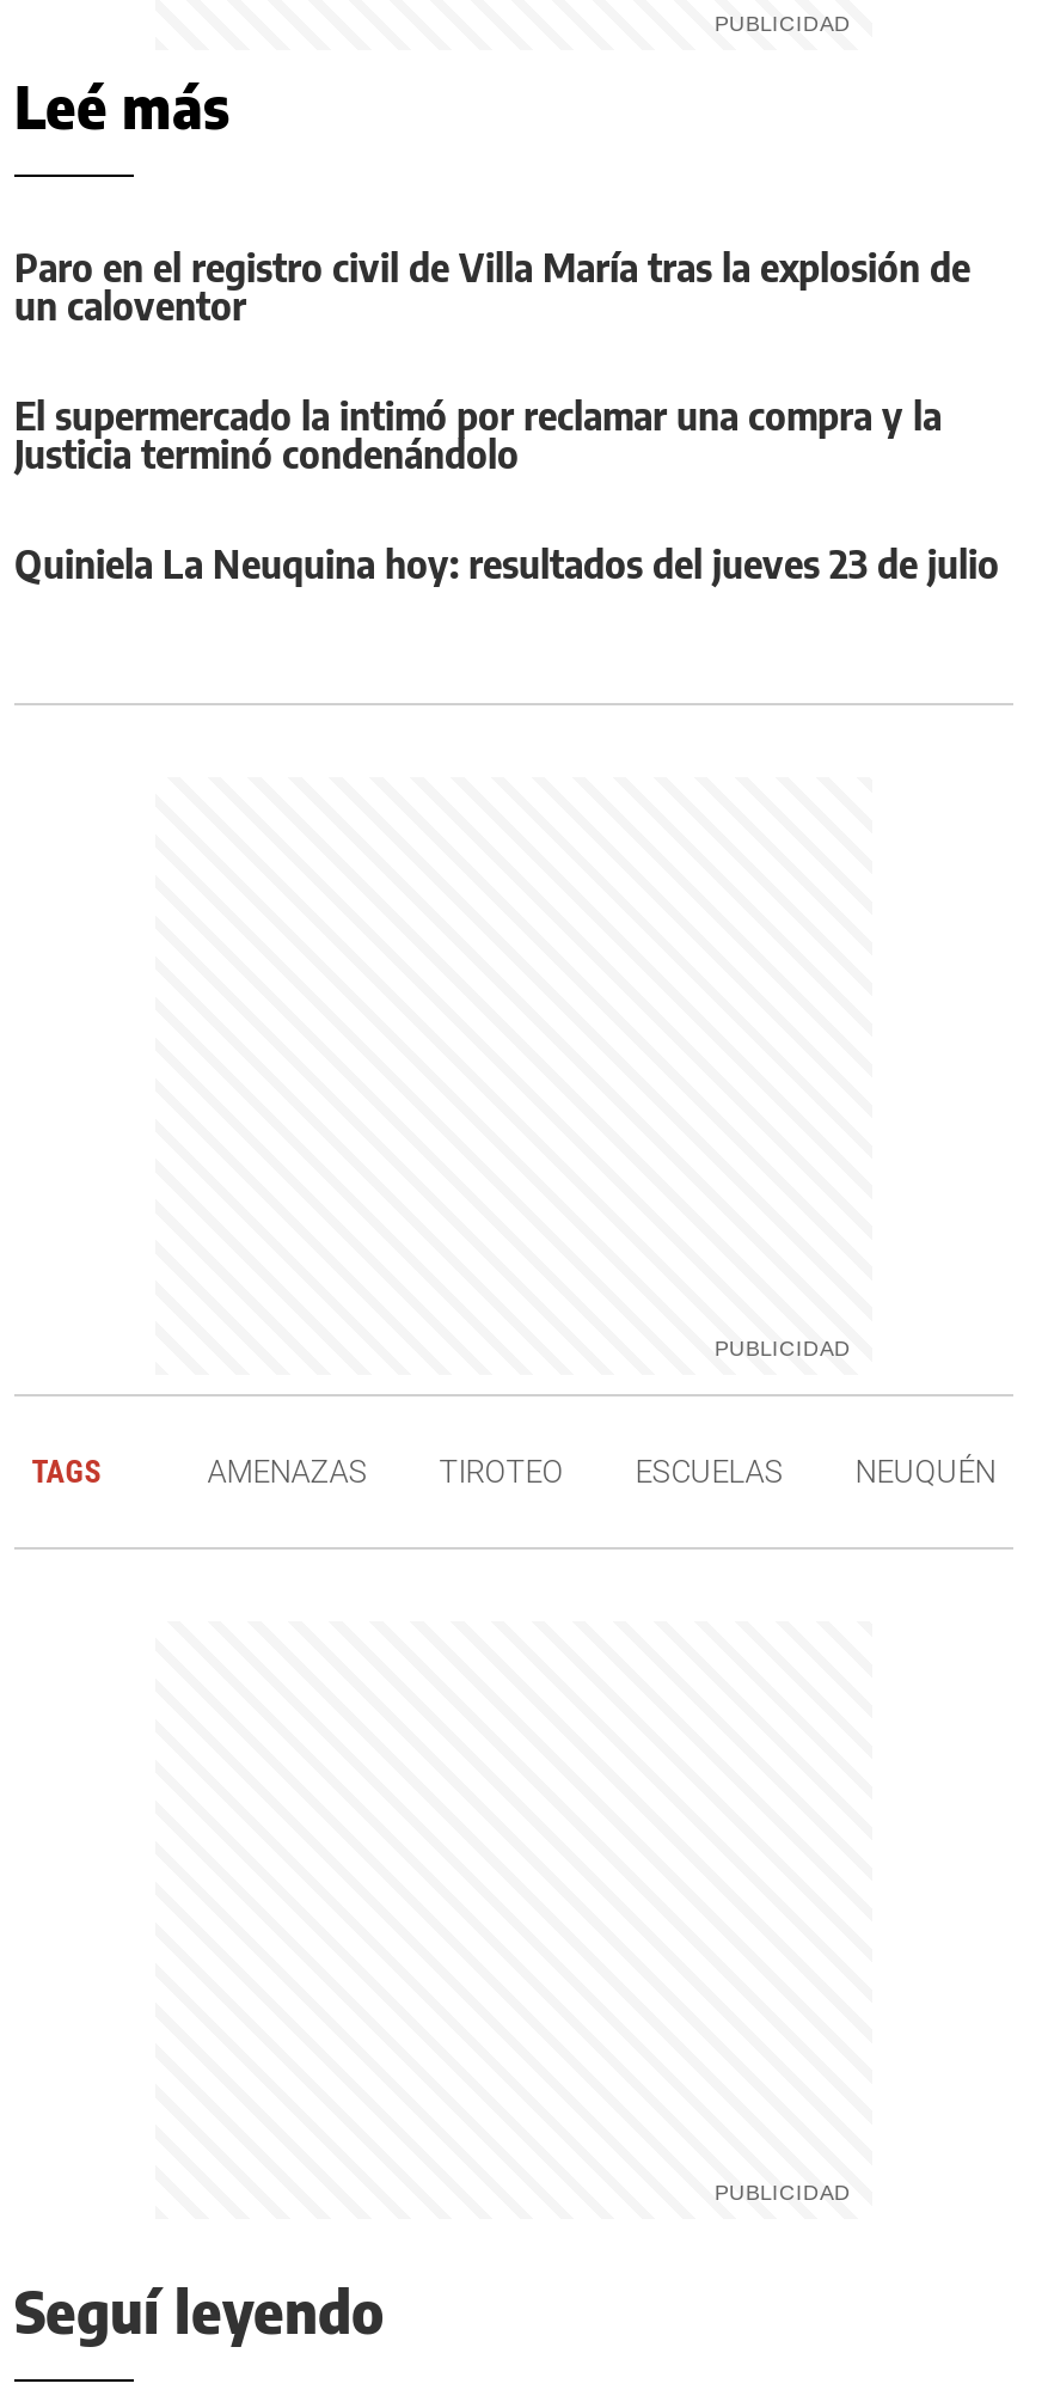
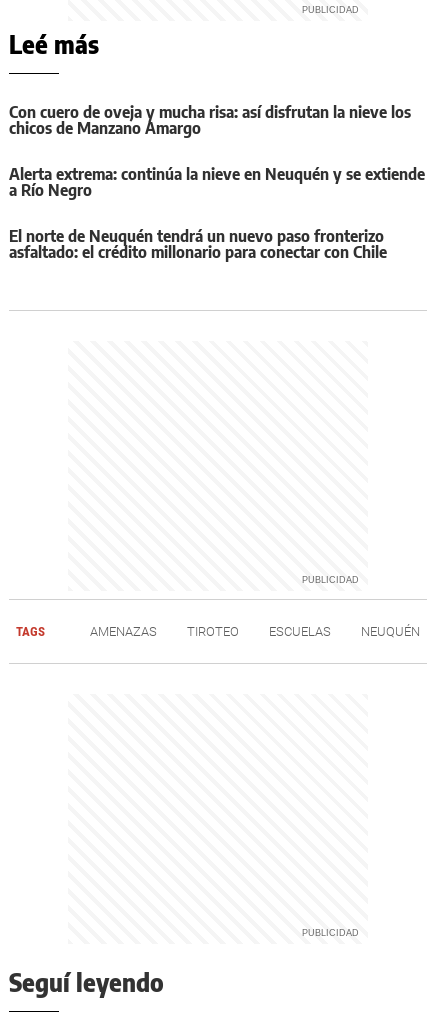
[14,244,970,330] Paro en el registro civil de Villa María tras la explosión de | un caloventor -> [9,102,411,138] Con cuero de oveja y mucha risa: así disfrutan la nieve los | chicos de Manzano Amargo
[14,392,942,478] El supermercado la intimó por reclamar una compra y la | Justicia terminó condenándolo -> [9,164,425,200] Alerta extrema: continúa la nieve en Neuquén y se extiende | a Río Negro
[14,541,999,588] Quiniela La Neuquina hoy: resultados del jueves 23 de julio -> [9,226,387,262] El norte de Neuquén tendrá un nuevo paso fronterizo | asfaltado: el crédito millonario para conectar con Chile

